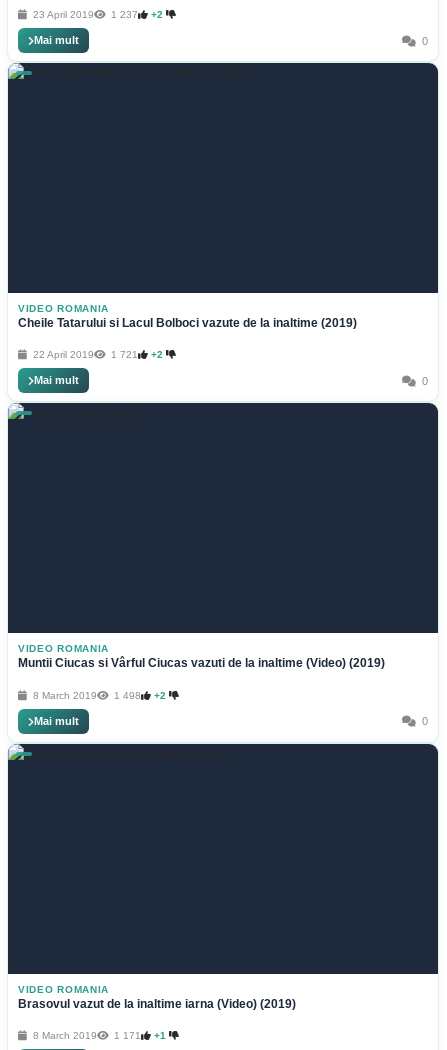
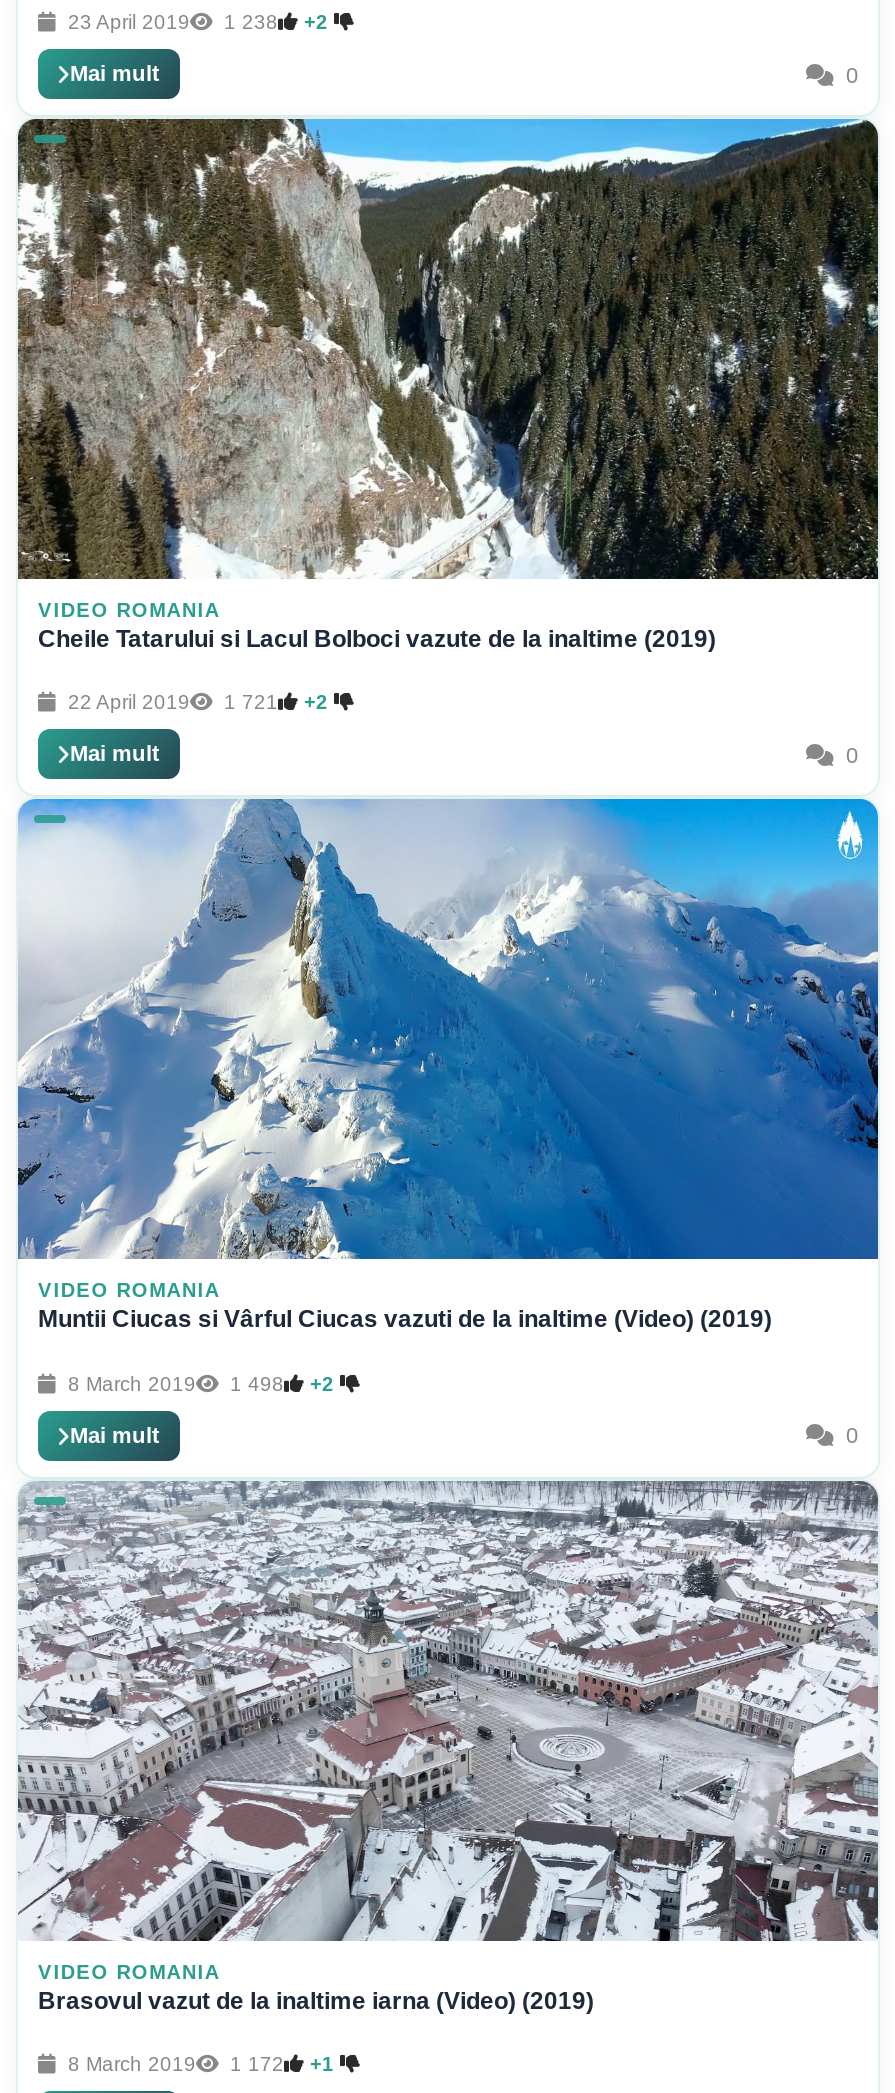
[30,9,163,20] 23 April 2019 1 237 +2 -> [62,11,328,33] 23 April 2019 1 238 +2
none -> [16,117,878,581] [image]
none -> [16,797,880,1261] [image]
none -> [18,1481,878,1943] [image]
[30,1030,166,1041] 8 March 2019 1 171 +1 -> [62,2052,334,2074] 8 March 2019 1 172 +1

